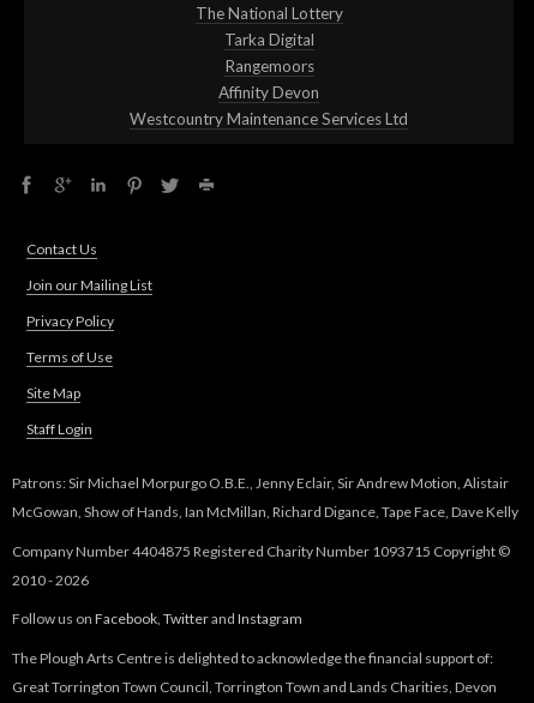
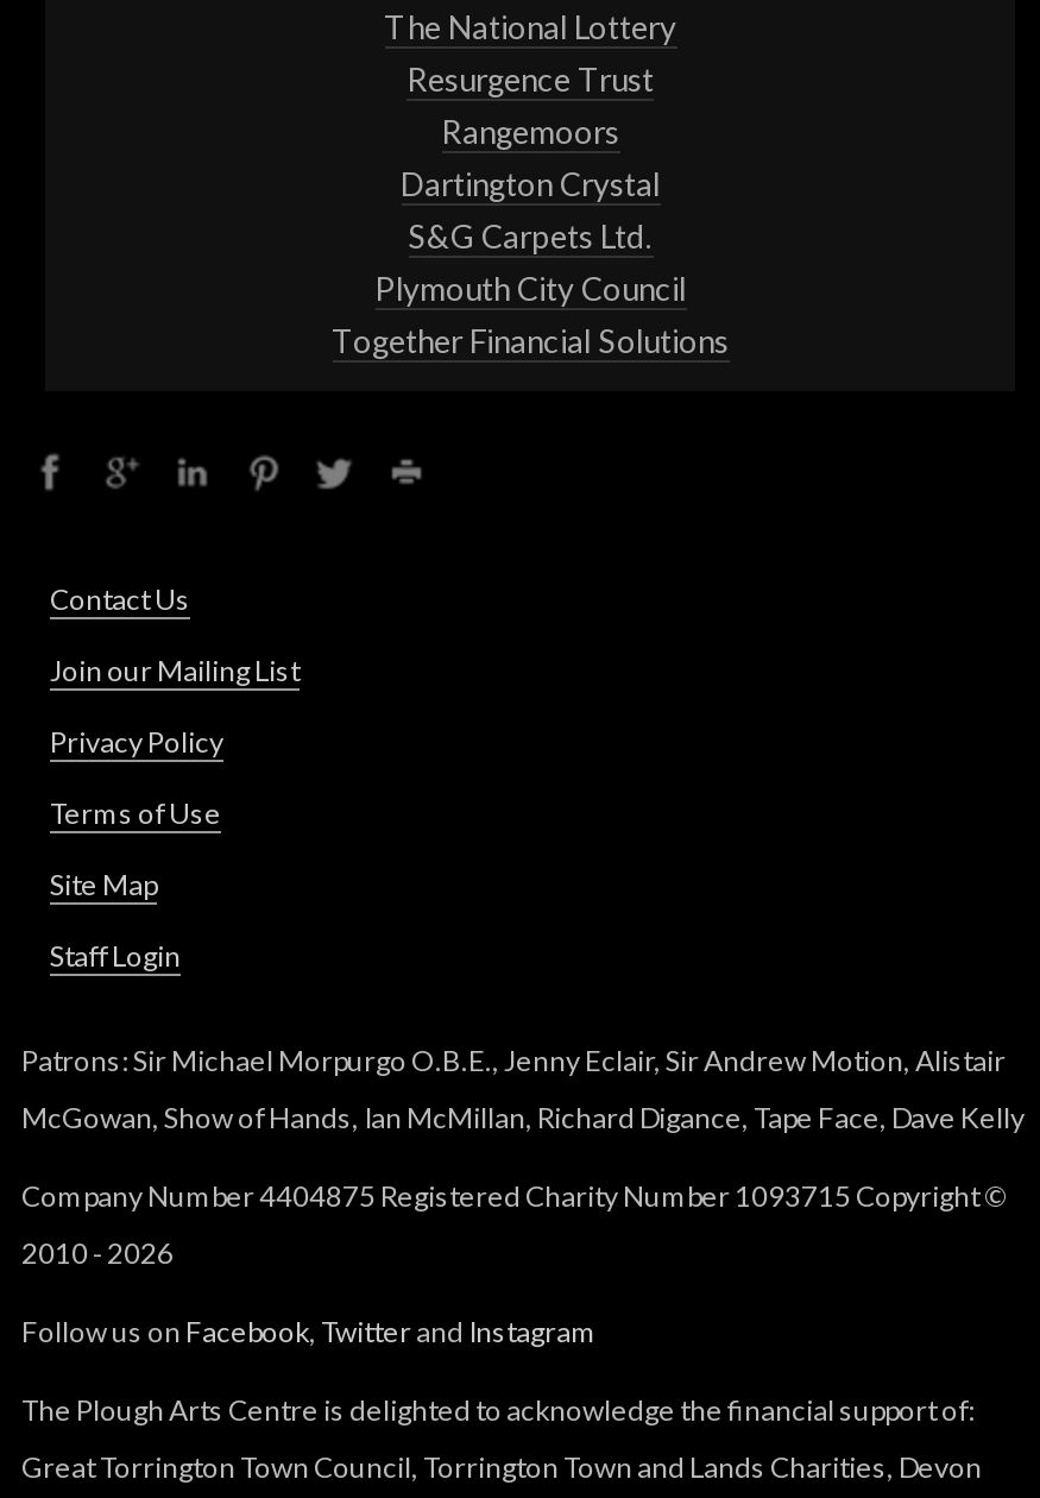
[224,30,314,49] Tarka Digital -> [406,60,654,98] Resurgence Trust
[130,83,408,129] Affinity Devon | Westcountry Maintenance Services Ltd -> [332,165,729,360] Dartington Crystal | S&G Carpets Ltd. | Plymouth City Council | Together Financial Solutions

